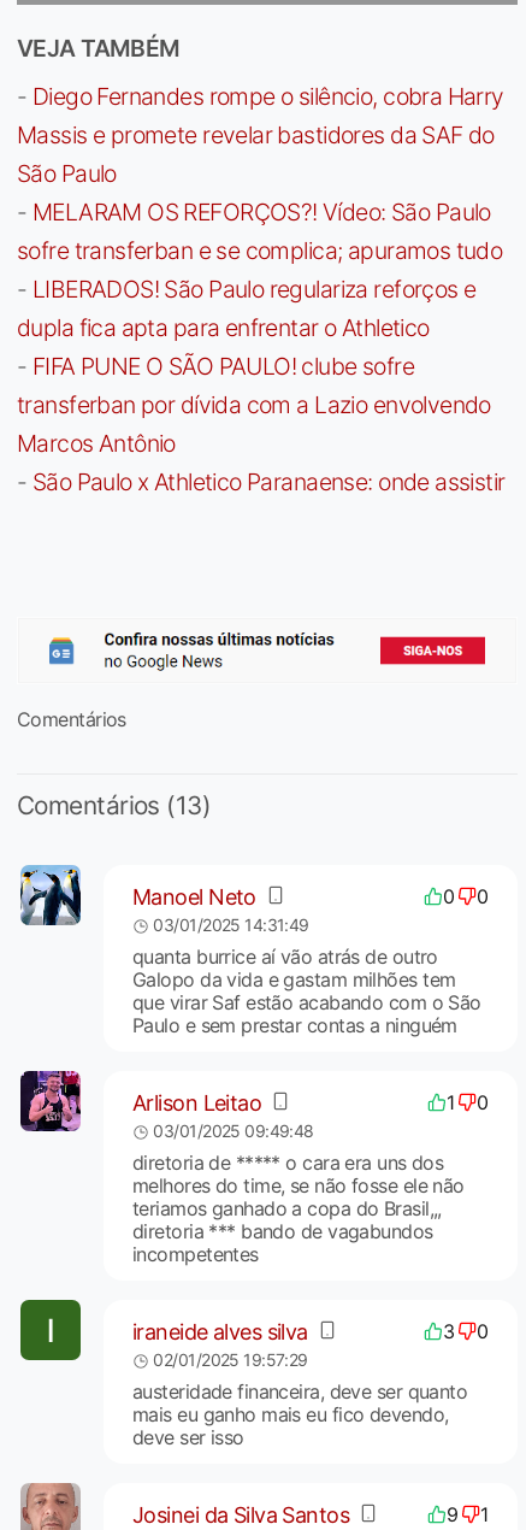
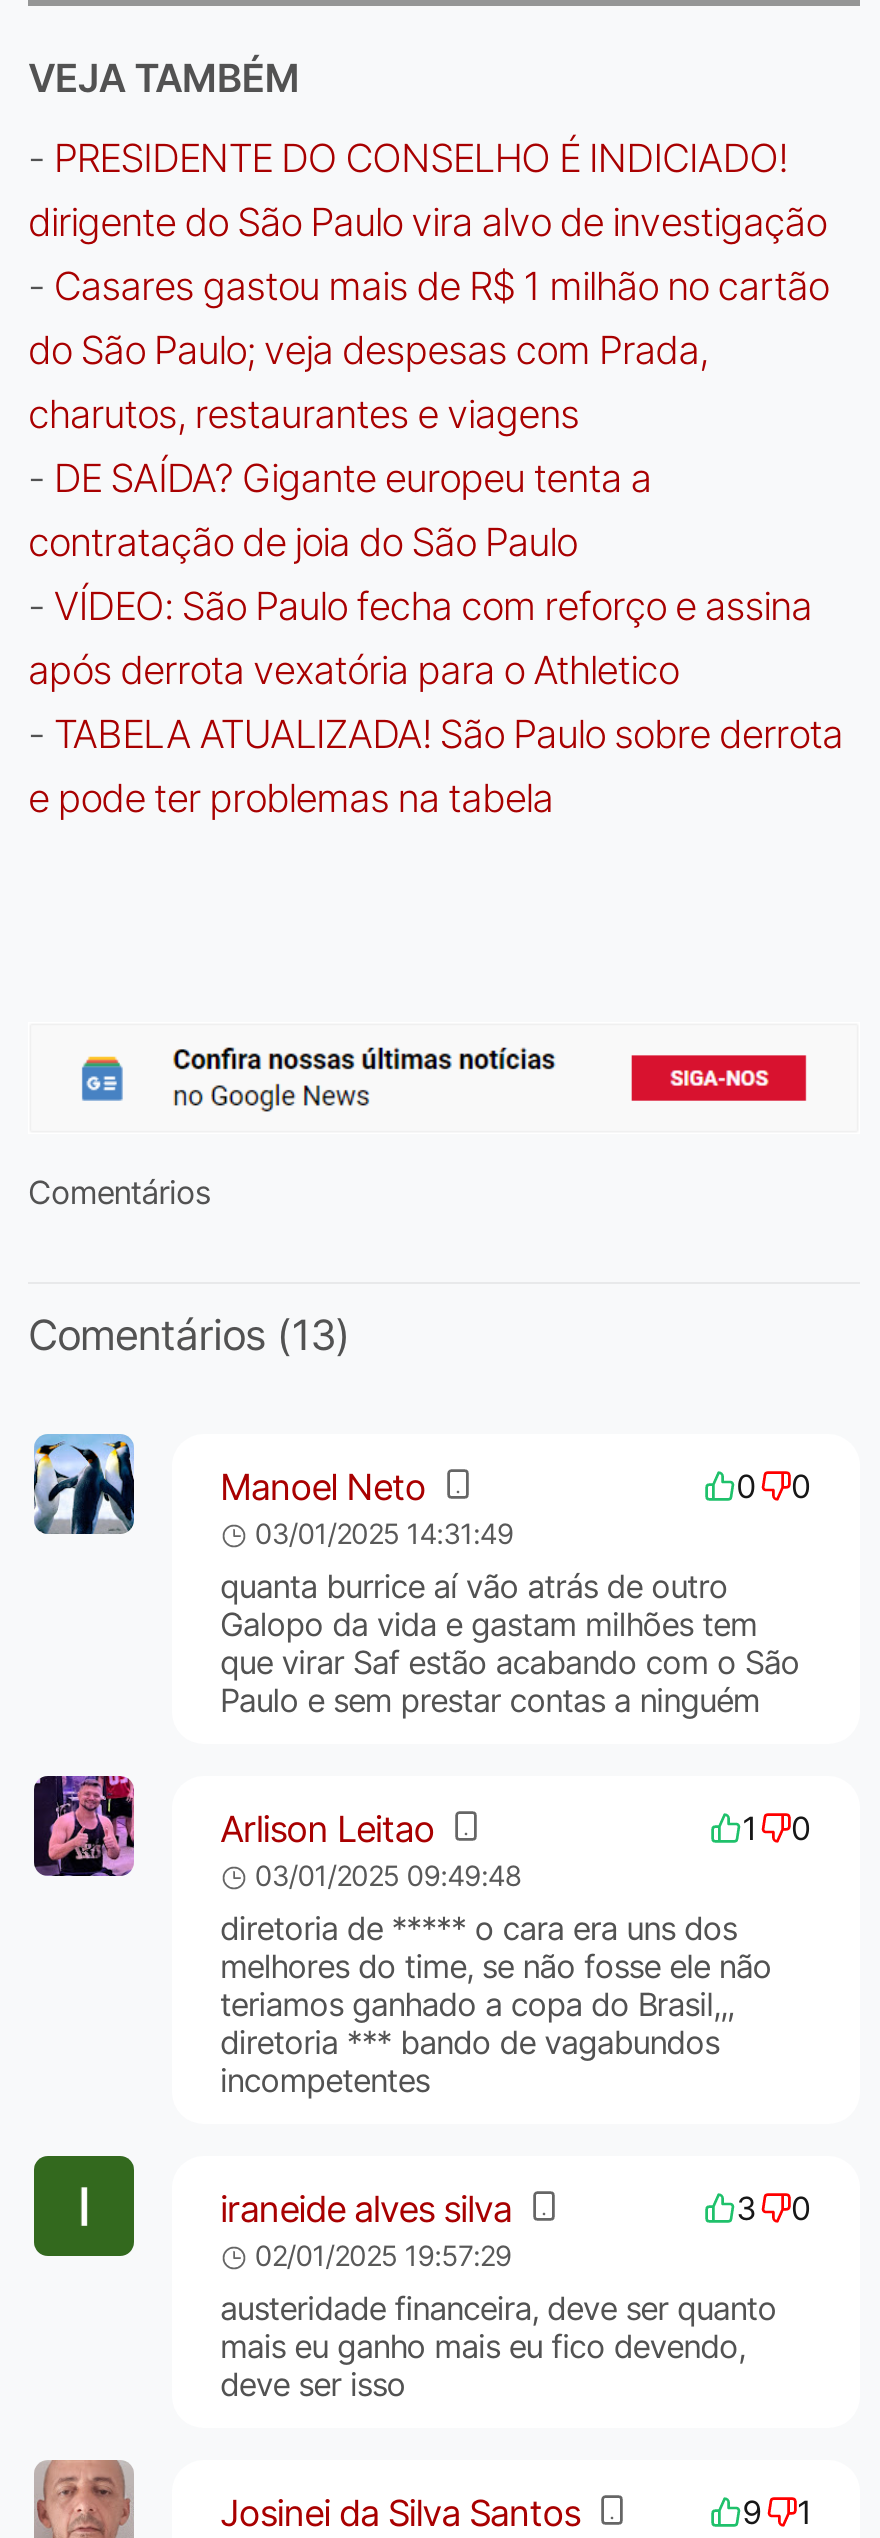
[17,83,505,497] - Diego Fernandes rompe o silêncio, cobra Harry | Massis e promete revelar bastidores da SAF do | São Paulo | - MELARAM OS REFORÇOS?! Vídeo: São Paulo | sofre transferban e se complica; apuramos tudo | - LIBERADOS! São Paulo regulariza reforços e | dupla fica apta para enfrentar o Athletico | - FIFA PUNE O SÃO PAULO! clube sofre | transferban por dívida com a Lazio envolvendo | Marcos Antônio | - São Paulo x Athletico Paranaense: onde assistir -> [28,135,843,823] - PRESIDENTE DO CONSELHO É INDICIADO! | dirigente do São Paulo vira alvo de investigação | - Casares gastou mais de R$ 1 milhão no cartão | do São Paulo; veja despesas com Prada, | charutos, restaurantes e viagens | - DE SAÍDA? Gigante europeu tenta a | contratação de joia do São Paulo | - VÍDEO: São Paulo fecha com reforço e assina | após derrota vexatória para o Athletico | - TABELA ATUALIZADA! São Paulo sobre derrota | e pode ter problemas na tabela

